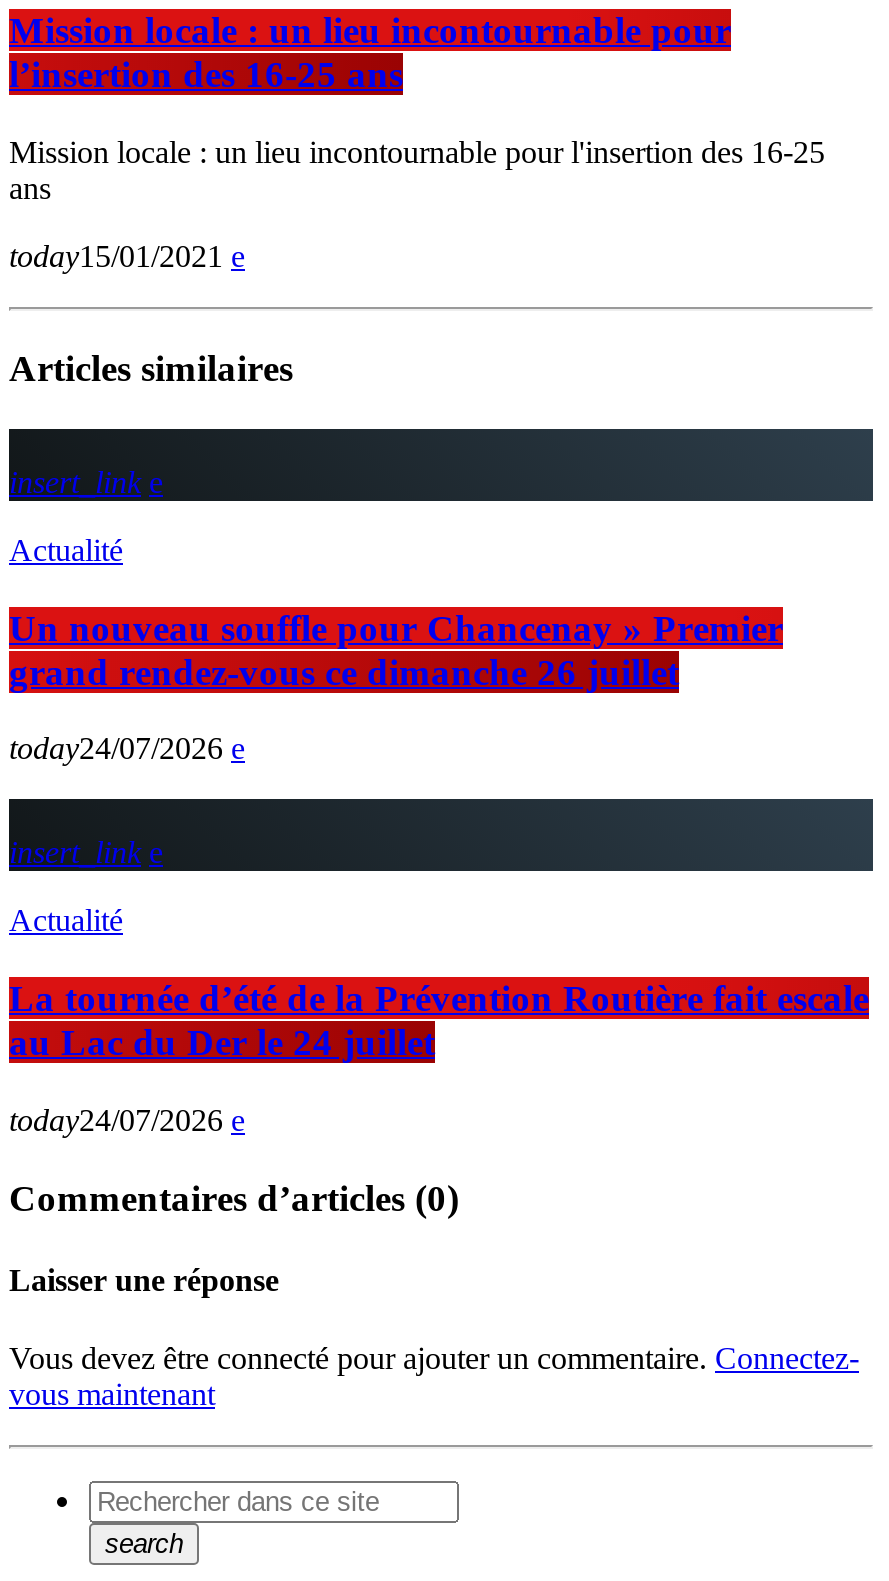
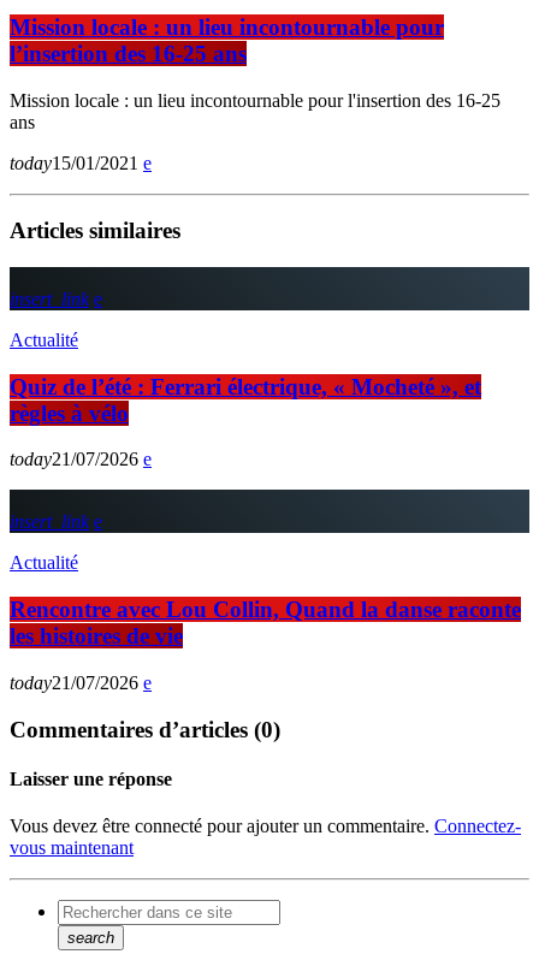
[9,607,783,693] Un nouveau souffle pour Chancenay » Premier | grand rendez-vous ce dimanche 26 juillet -> [10,374,481,426] Quiz de l’été : Ferrari électrique, « Mocheté », et | règles à vélo
[9,732,223,766] today24/07/2026 -> [10,449,138,470] today21/07/2026
[9,977,869,1063] La tournée d’été de la Prévention Routière fait escale | au Lac du Der le 24 juillet -> [10,597,521,649] Rencontre avec Lou Collin, Quand la danse raconte | les histoires de vie
[9,1103,223,1137] today24/07/2026 -> [10,672,138,693] today21/07/2026

